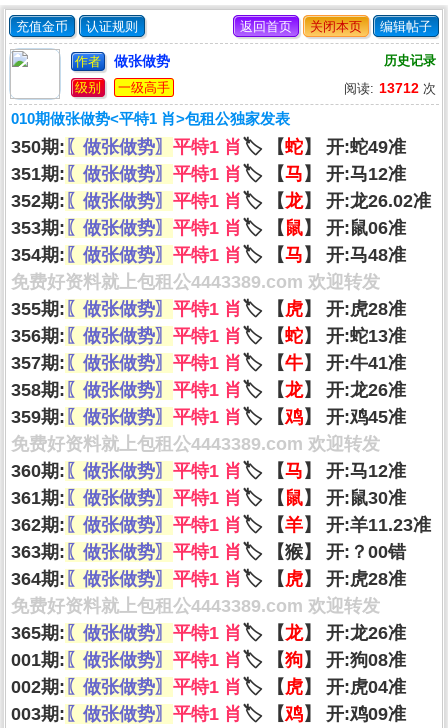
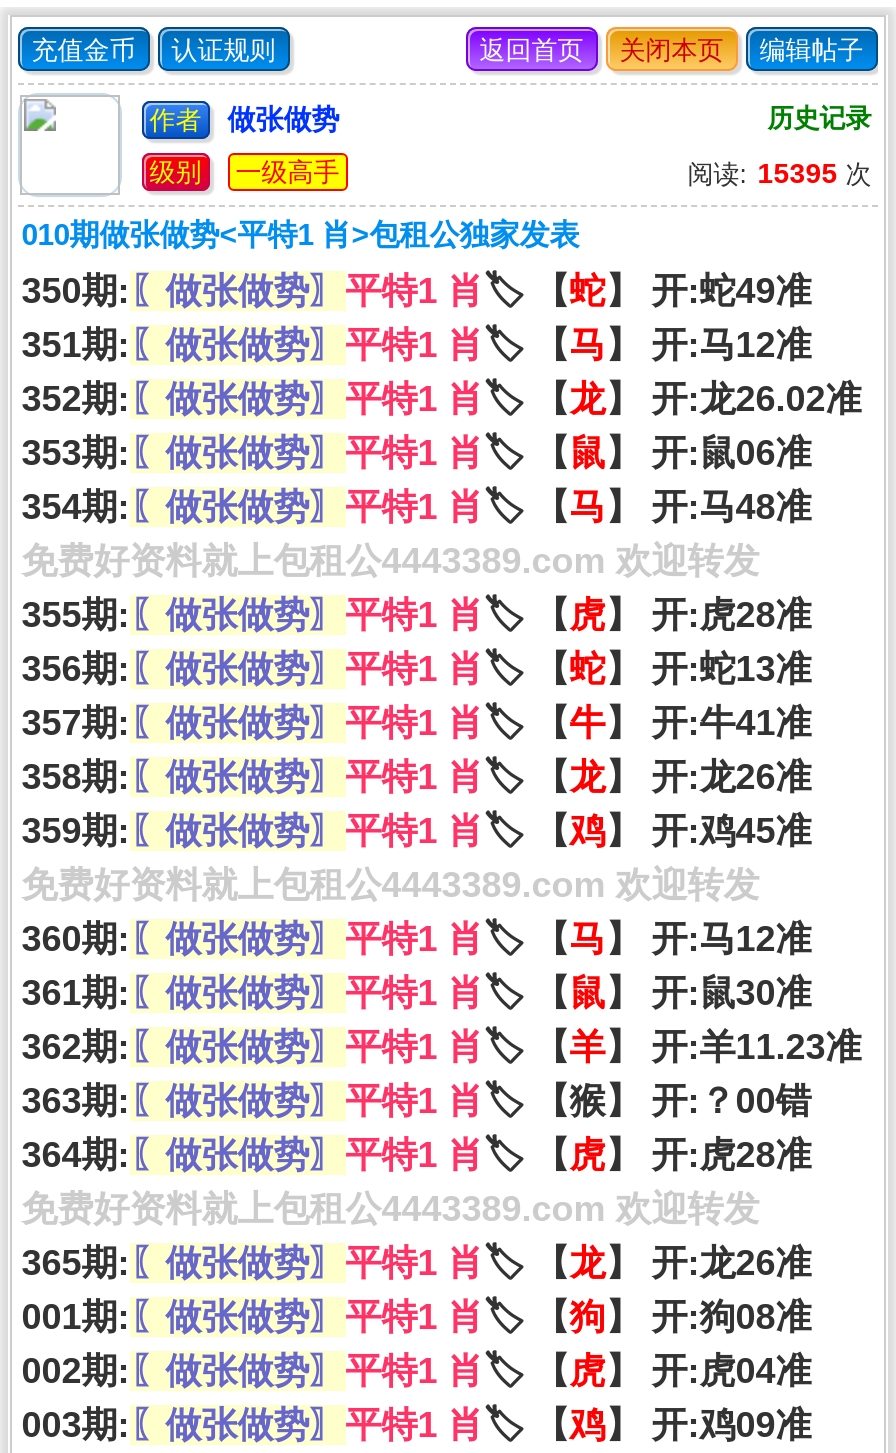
[344,80,436,96] 阅读: 13712次 -> [688,157,872,189] 阅读: 15395次

